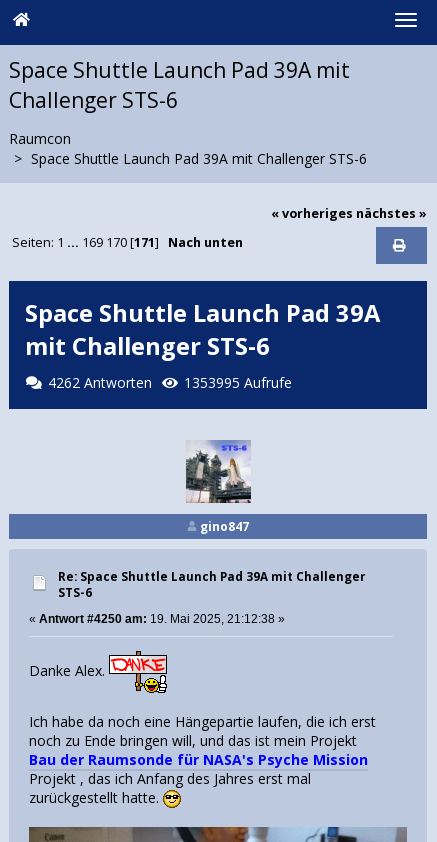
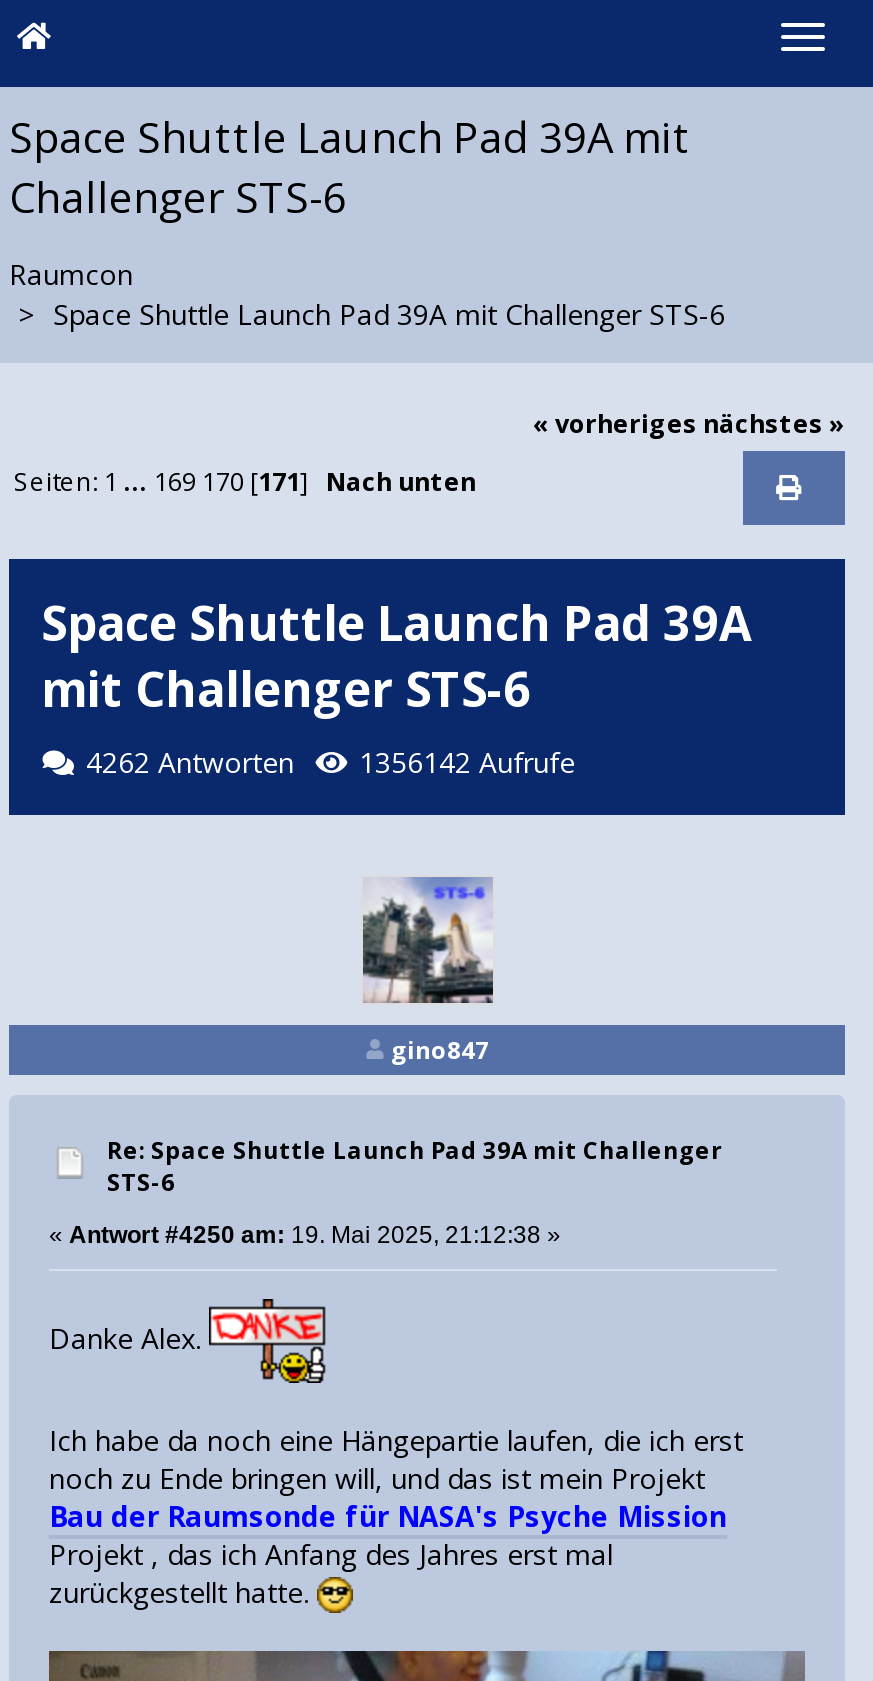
[47,372,292,391] 4262 Antworten 1353995 Aufrufe -> [86,742,575,780] 4262 Antworten 1356142 Aufrufe

